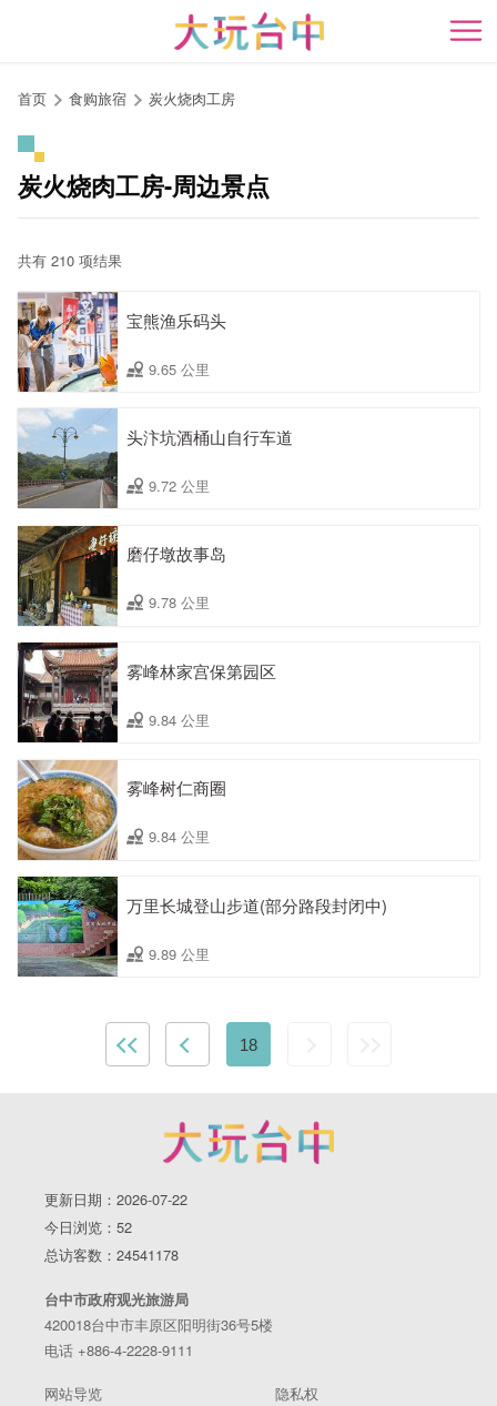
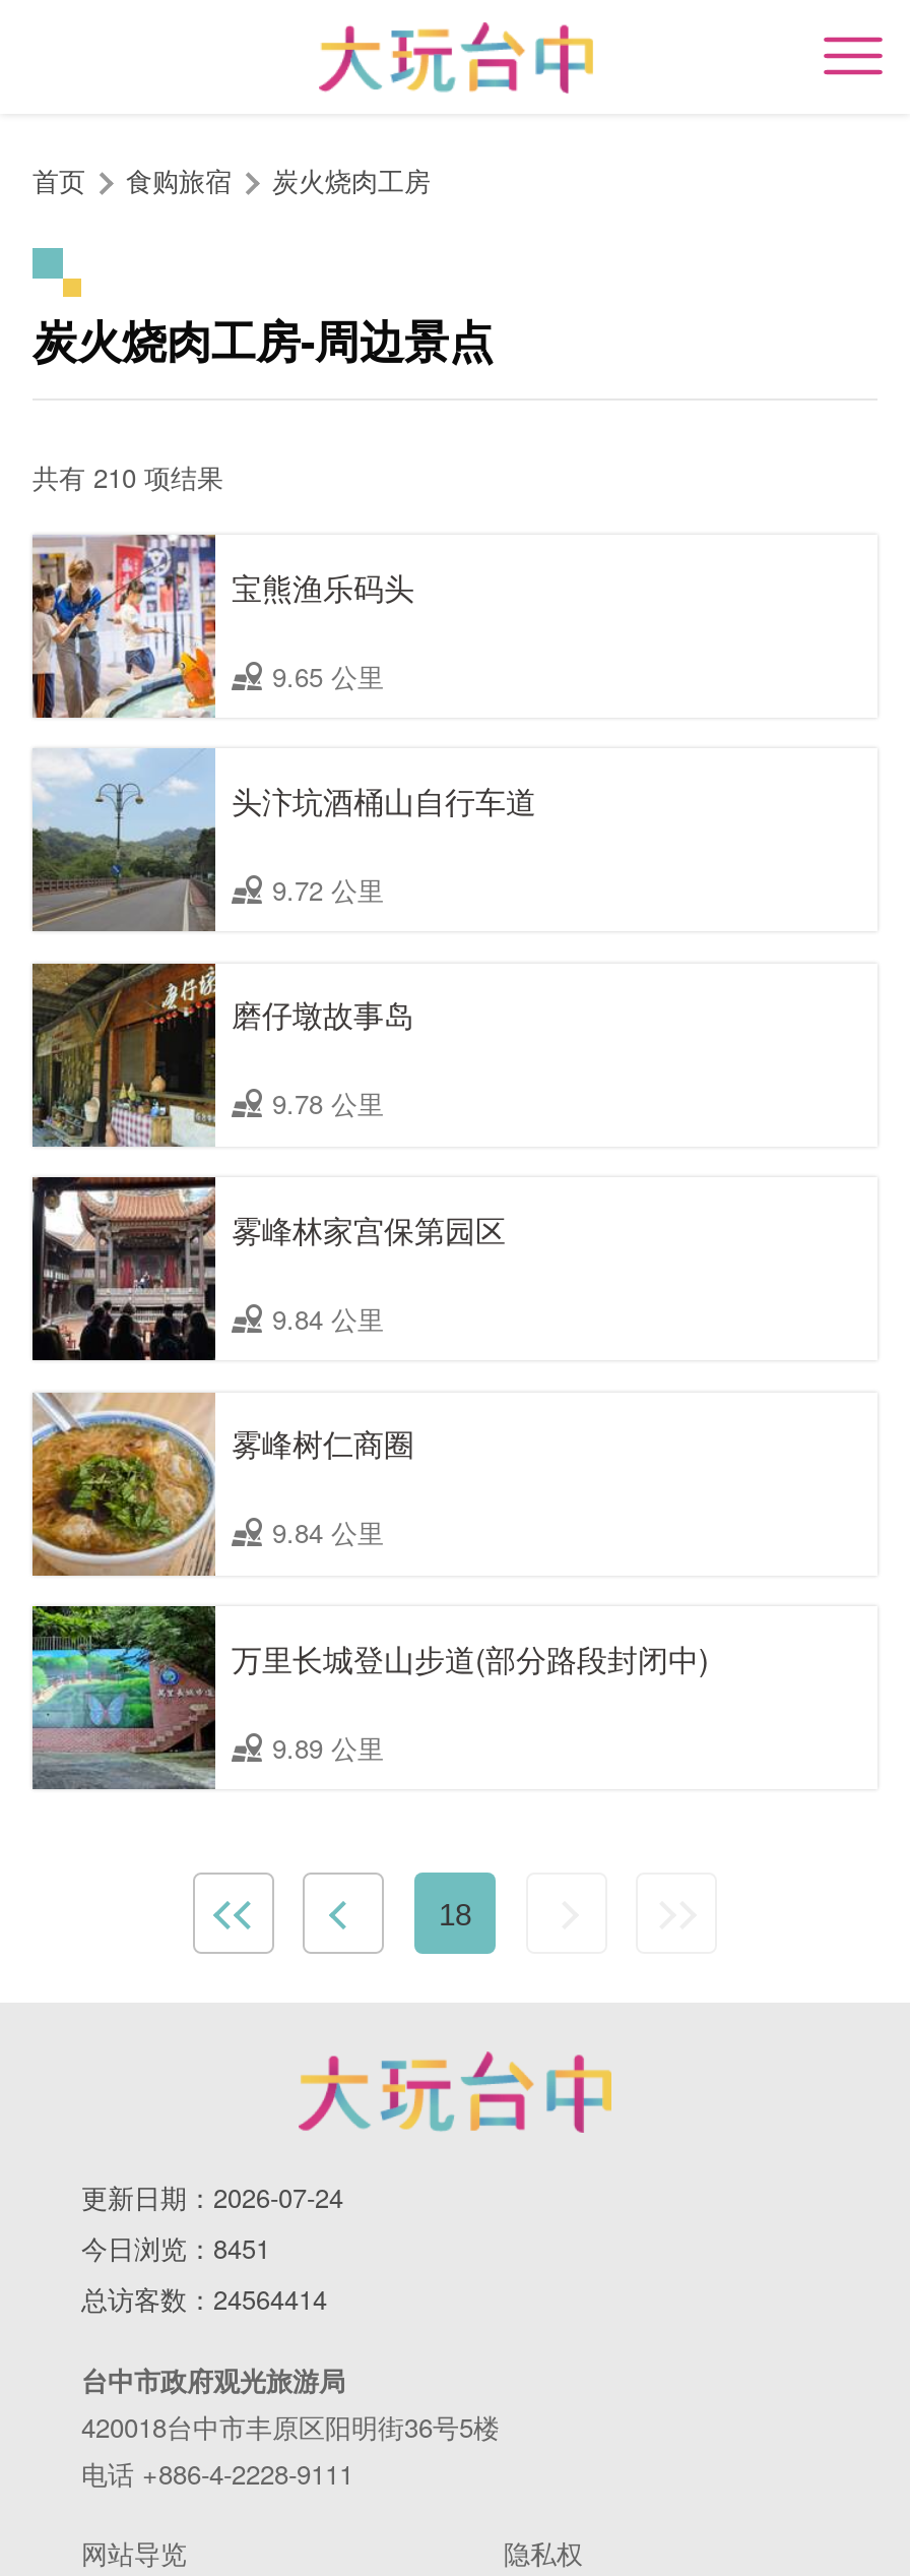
[44,1188,187,1209] 更新日期：2026-07-22 -> [81,2177,343,2216] 更新日期：2026-07-24
[44,1216,132,1237] 今日浏览：52 -> [81,2228,270,2266] 今日浏览：8451
[44,1244,179,1265] 总访客数：24541178 -> [81,2279,327,2317] 总访客数：24564414

